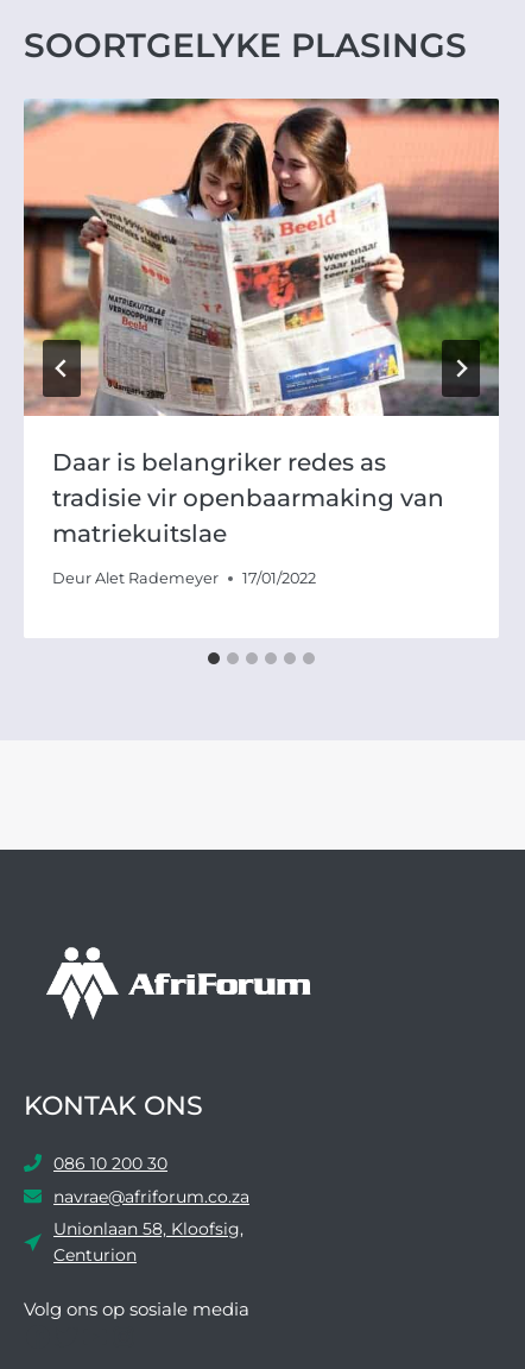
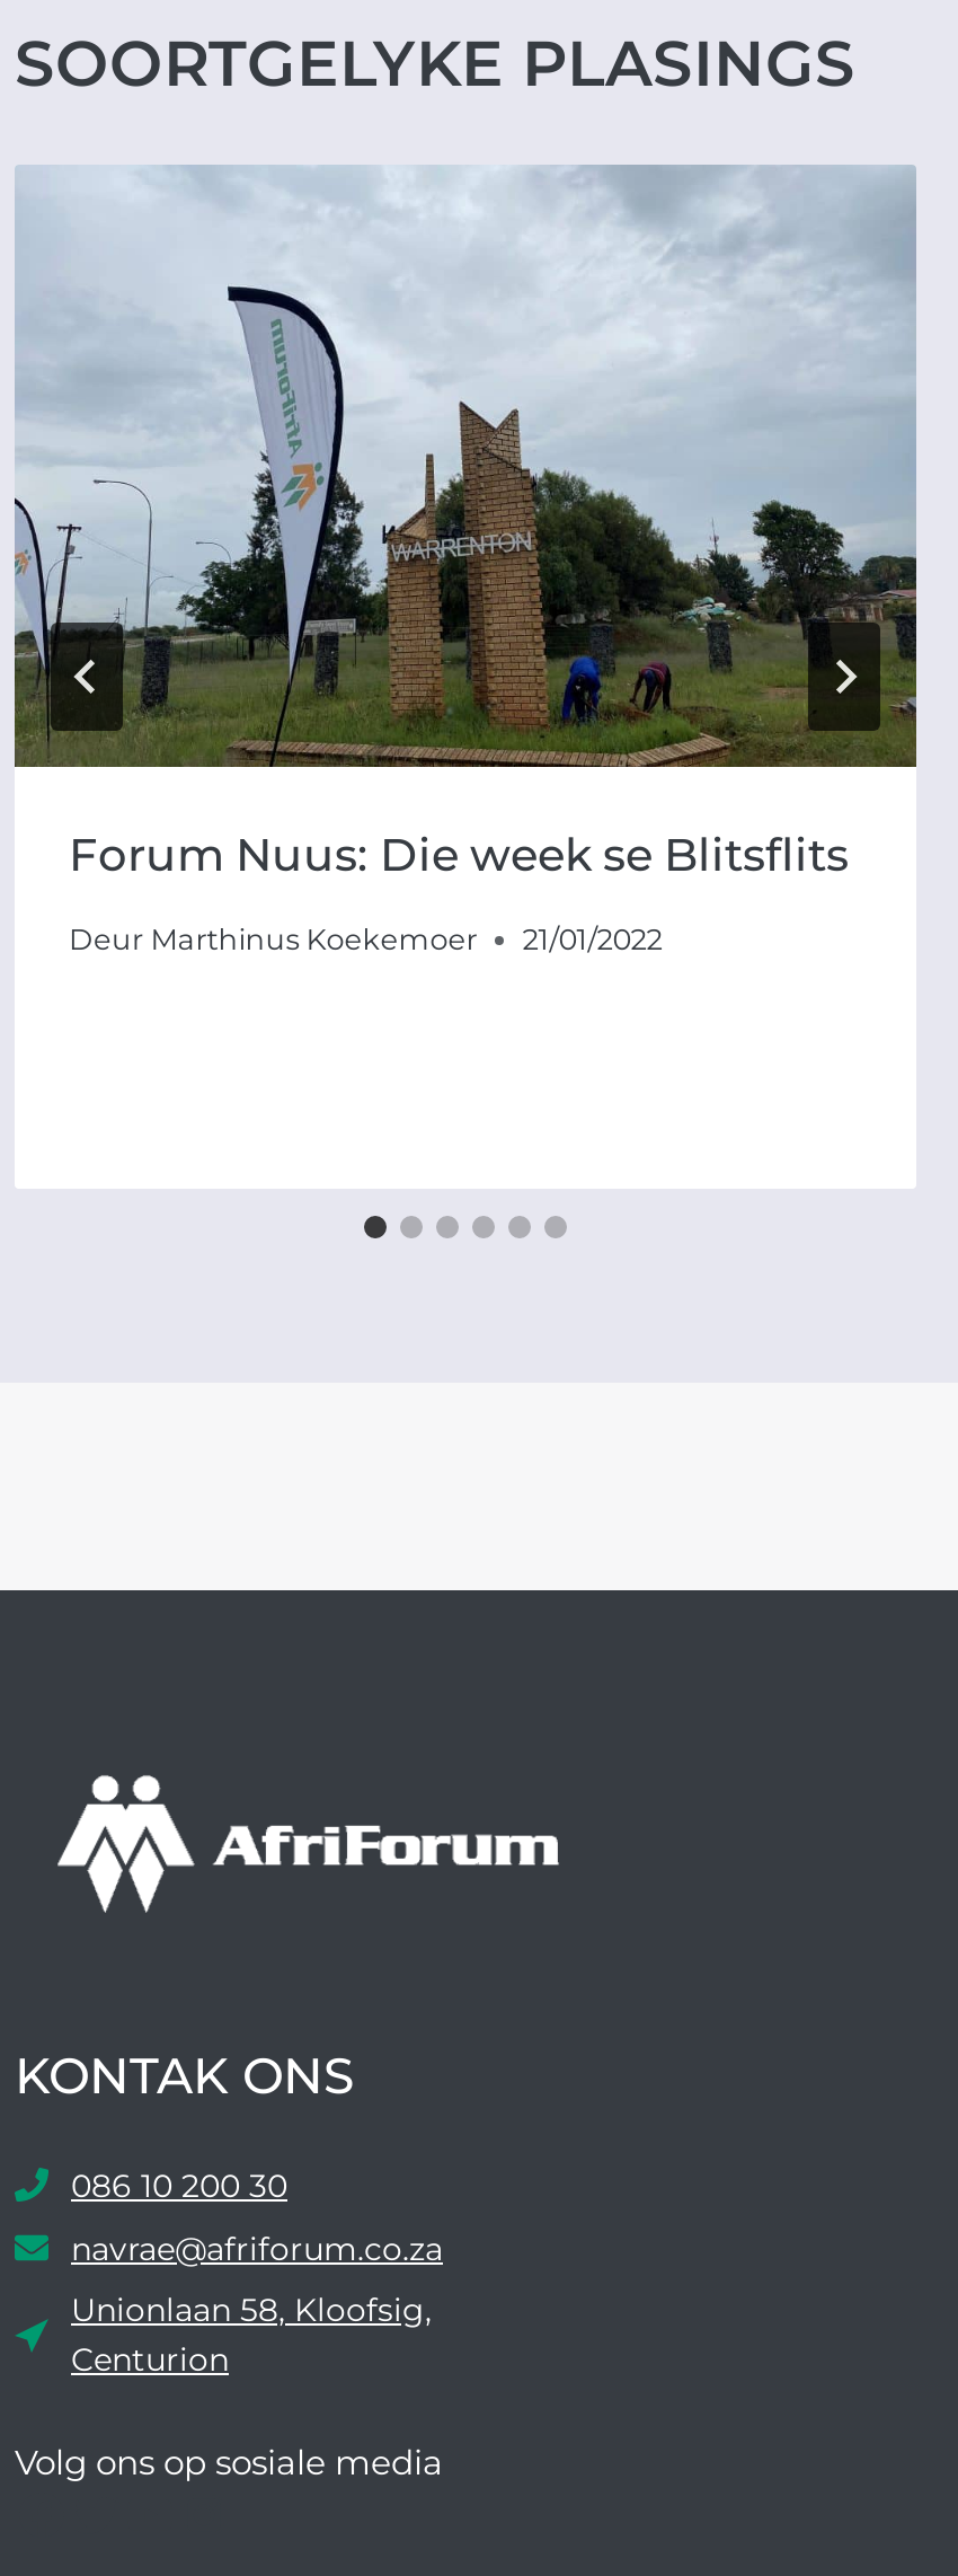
[23,97,500,548] [image] | Daar is belangriker redes as | tradisie vir openbaarmaking van | matriekuitslae -> [12,165,916,882] [image] | Forum Nuus: Die week se Blitsflits
[52,569,316,587] Deur Alet Rademeyer | 17/01/2022 -> [69,922,662,956] Deur Marthinus Koekemoer | 21/01/2022

